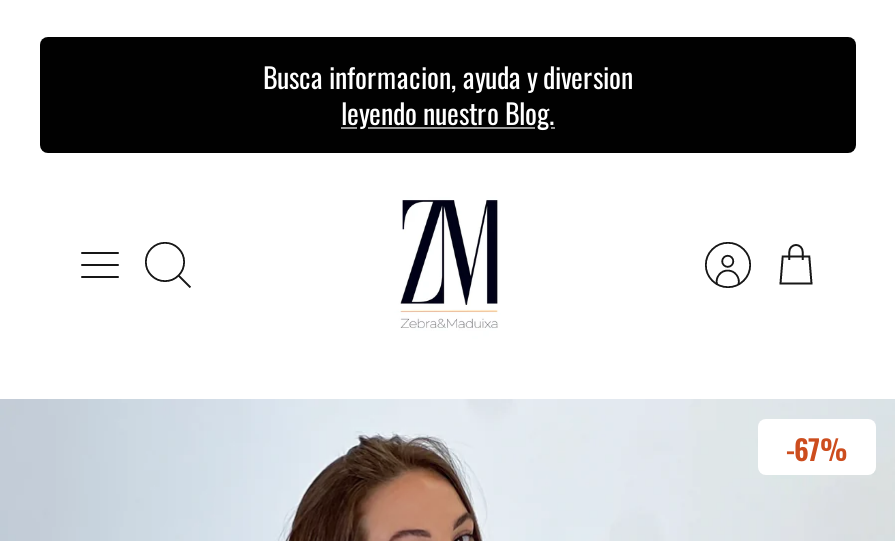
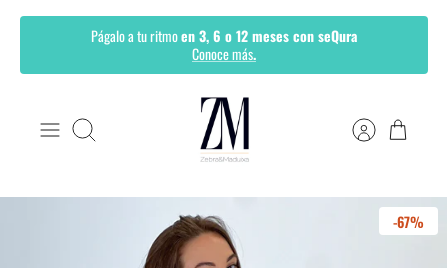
[263,55,633,133] Busca informacion, ayuda y diversion | leyendo nuestro Blog. -> [91,25,357,64] Págalo a tu ritmo en 3, 6 o 12 meses con seQura | Conoce más.

